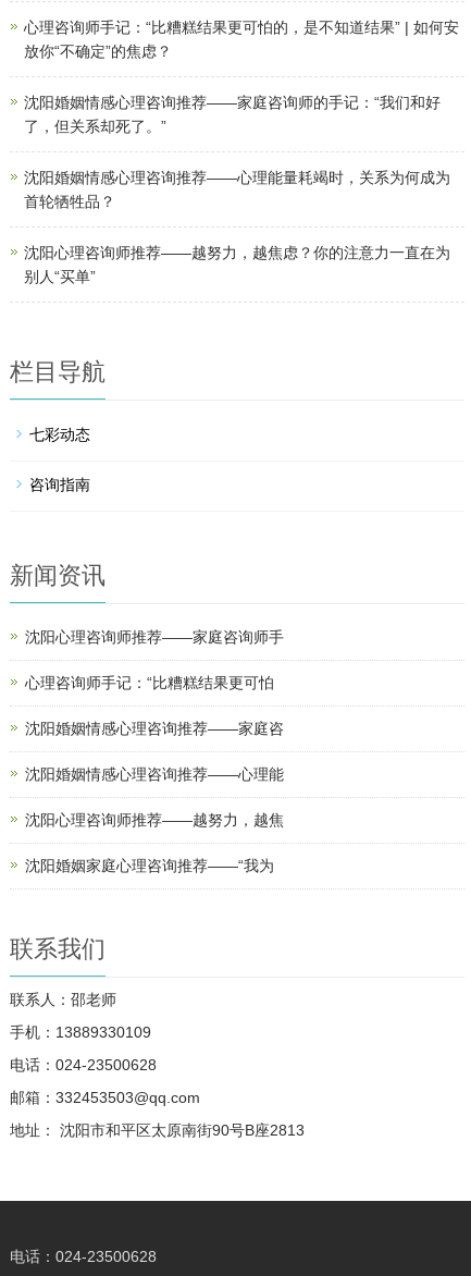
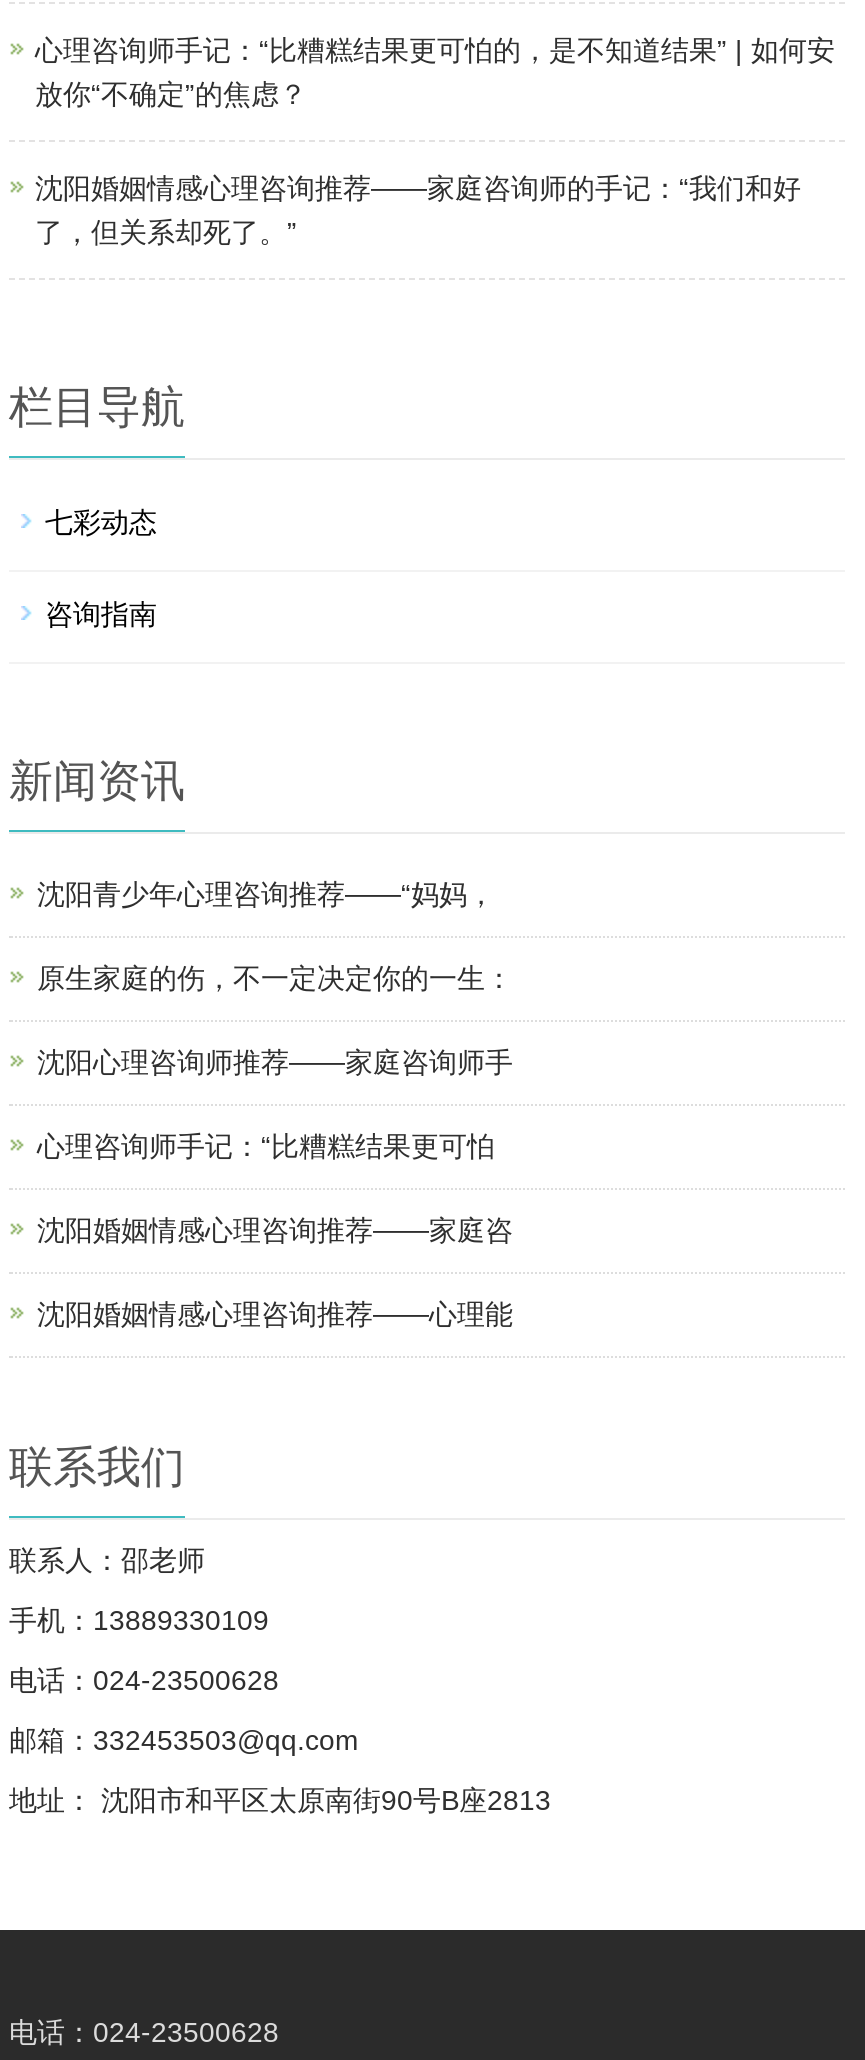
[24,169,450,285] 沈阳婚姻情感心理咨询推荐——心理能量耗竭时，关系为何成为 | 首轮牺牲品？ | 沈阳心理咨询师推荐——越努力，越焦虑？你的注意力一直在为 | 别人“买单” -> none
none -> [37,878,513,994] 沈阳青少年心理咨询推荐——“妈妈， | 原生家庭的伤，不一定决定你的一生：
[25,811,284,874] 沈阳心理咨询师推荐——越努力，越焦 | 沈阳婚姻家庭心理咨询推荐——“我为 -> none

